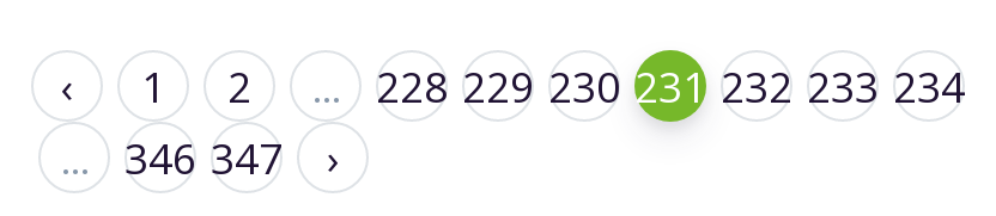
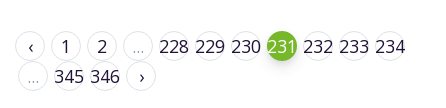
[124,130,283,187] 346 347 -> [54,64,120,88] 345 346

